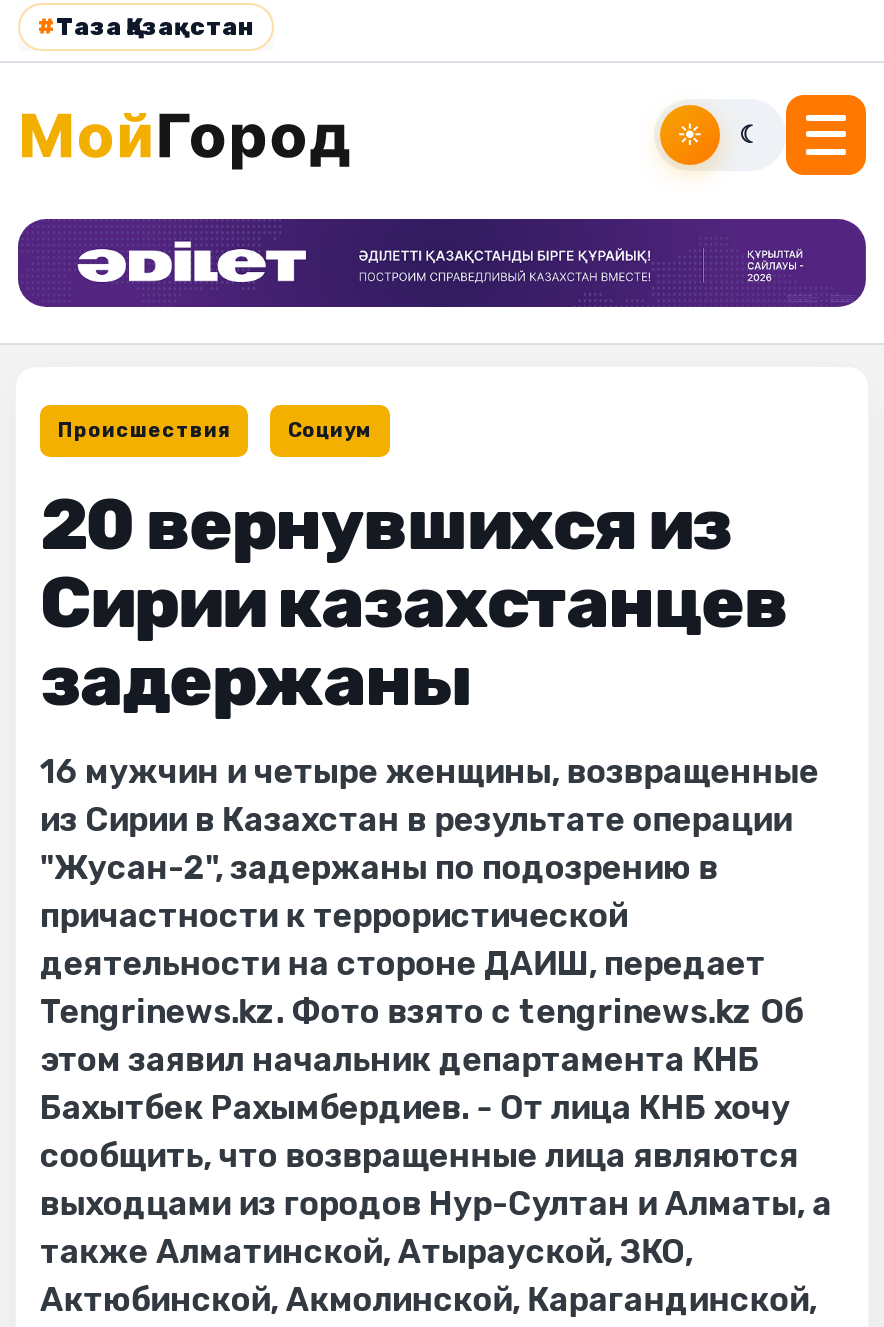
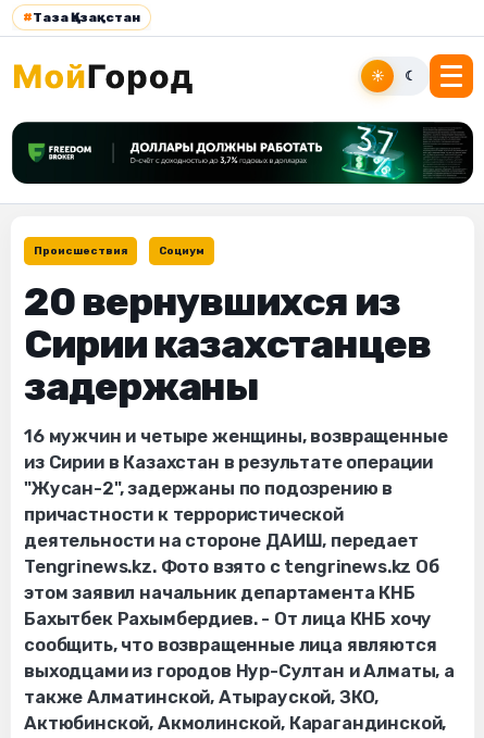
[18,219,868,309] [image] -> [12,122,474,185] [image]

